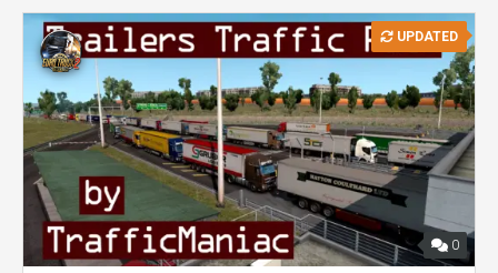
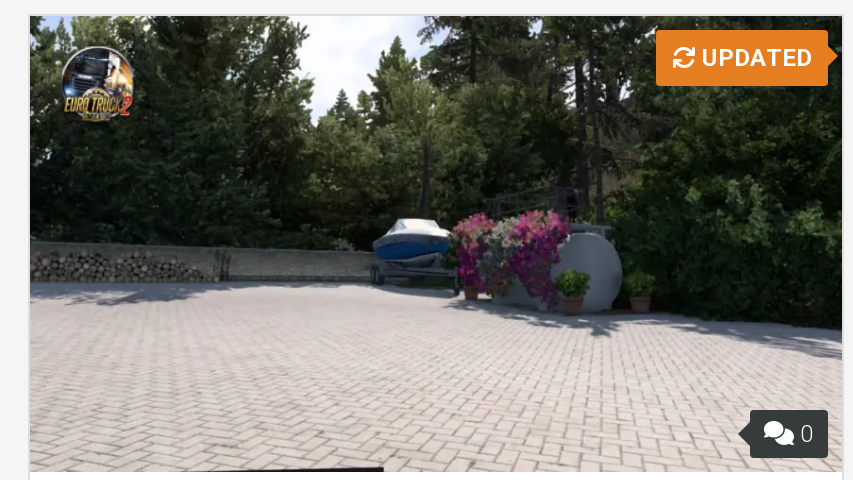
[22,12,476,267] [image] -> [28,13,844,471] [image]

